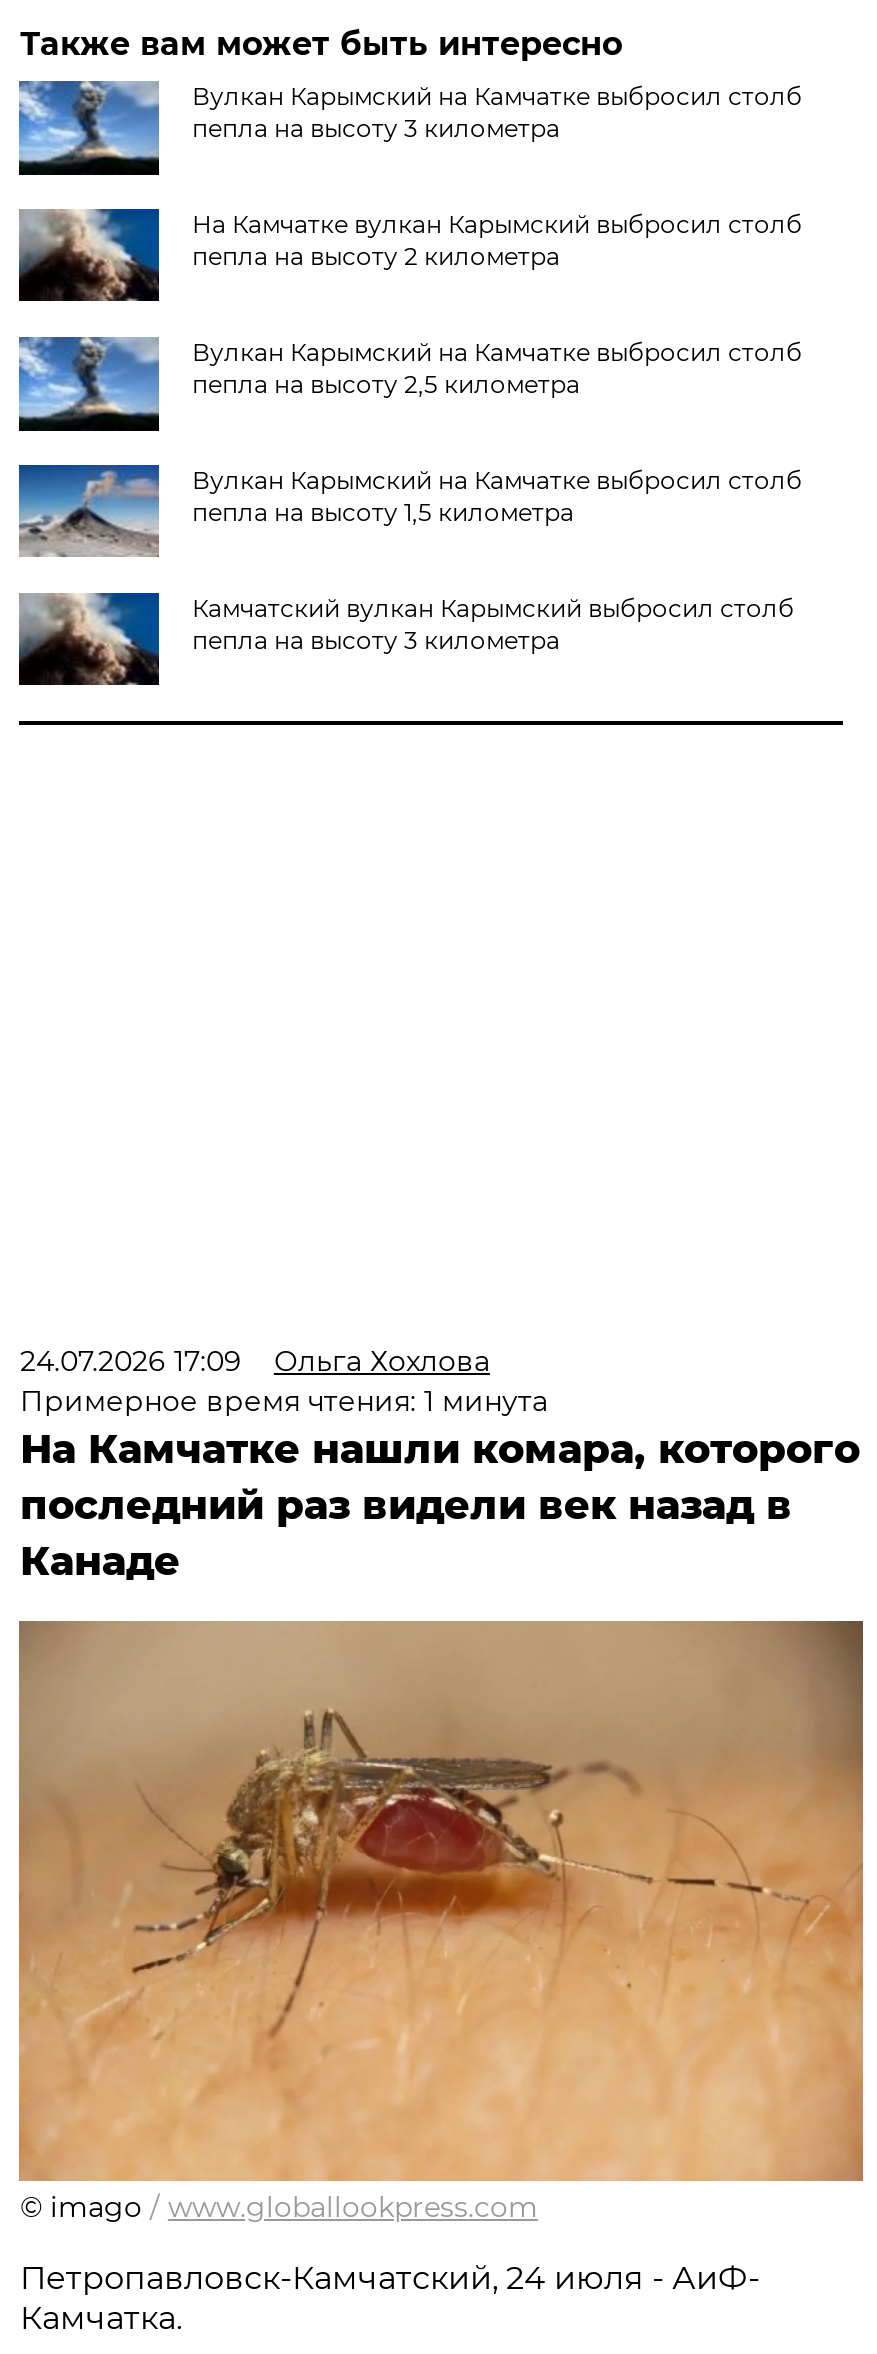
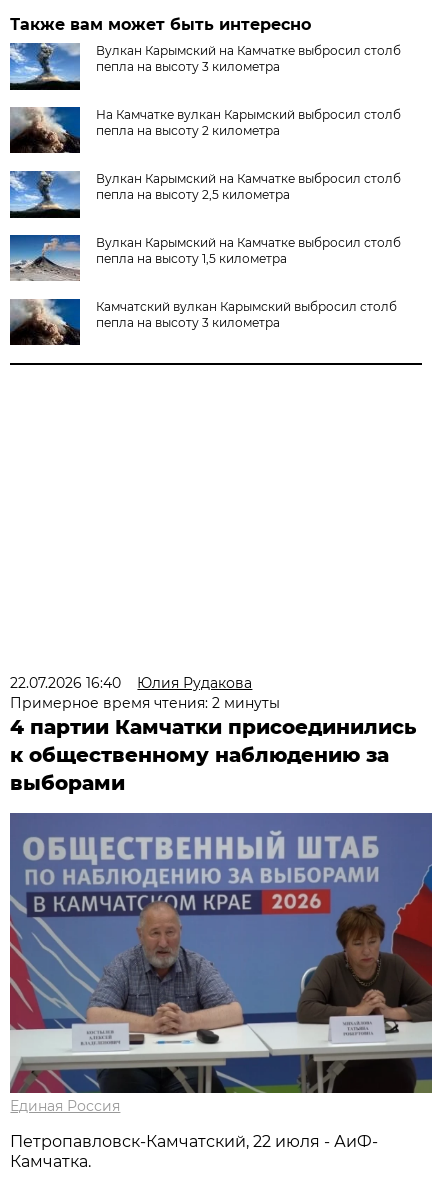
[20,1343,860,1585] 24.07.2026 17:09 | Ольга Хохлова | Примерное время чтения: 1 минута | На Камчатке нашли комара, которого | последний раз видели век назад в | Канаде -> [10,674,416,795] 22.07.2026 16:40 | Юлия Рудакова | Примерное время чтения: 2 минуты | 4 партии Камчатки присоединились | к общественному наблюдению за | выборами
[17,1619,865,2225] [image] | © imago / www.globallookpress.com -> [9,812,433,1115] [image] | Единая Россия
[20,2259,760,2297] Петропавловск-Камчатский, 24 июля - АиФ- -> [10,1132,378,1151] Петропавловск-Камчатский, 22 июля - АиФ-

